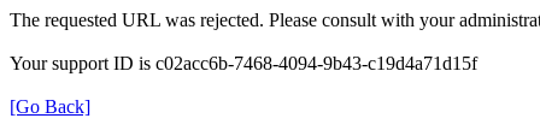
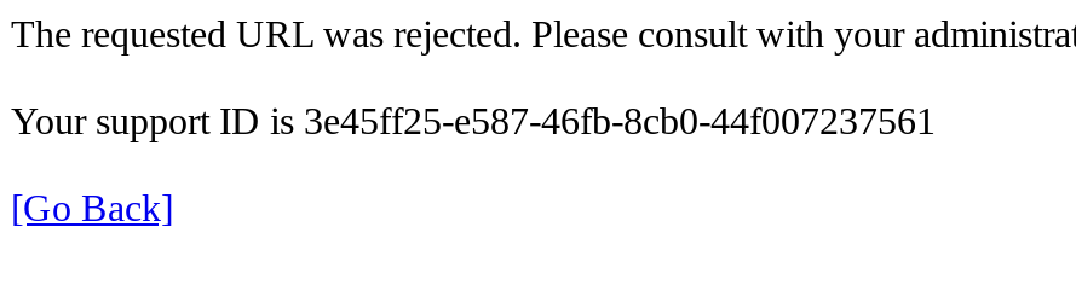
[10,53,477,73] Your support ID is c02acc6b-7468-4094-9b43-c19d4a71d15f -> [11,100,936,141] Your support ID is 3e45ff25-e587-46fb-8cb0-44f007237561

